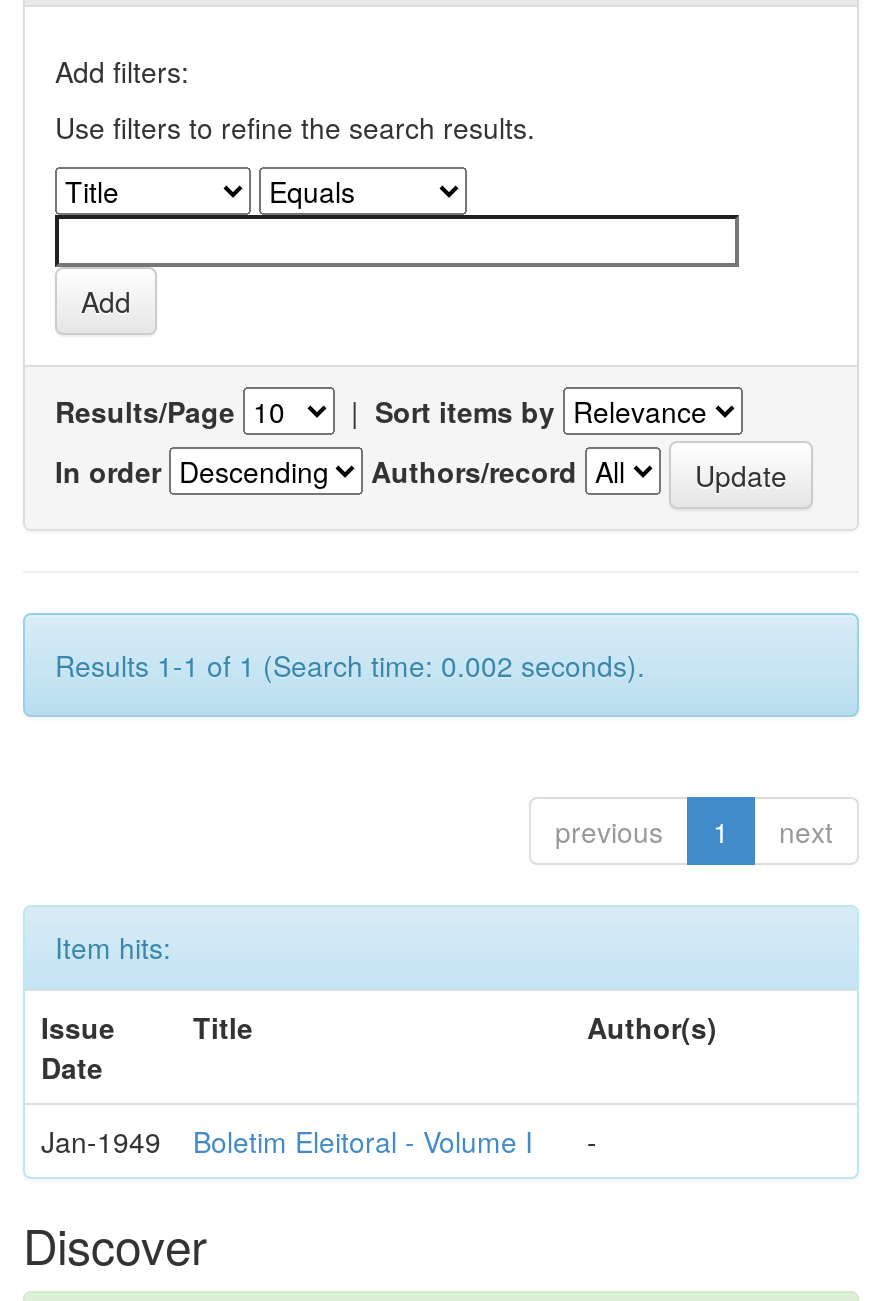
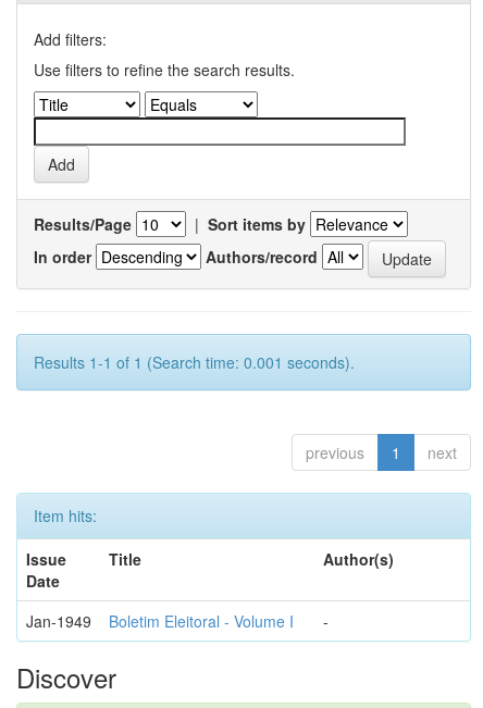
[55,645,645,685] Results 1-1 of 1 (Search time: 0.002 seconds). -> [34,351,355,373] Results 1-1 of 1 (Search time: 0.001 seconds).

